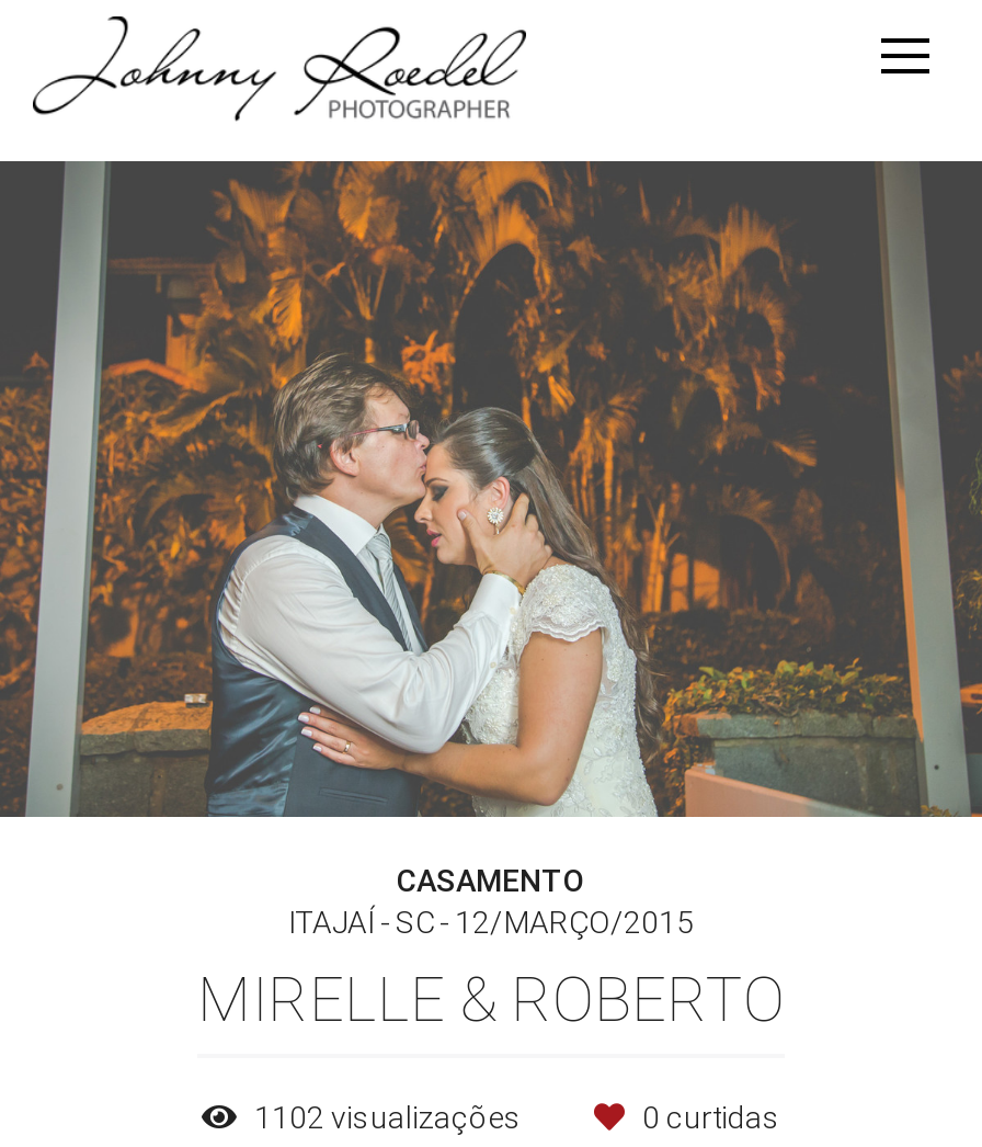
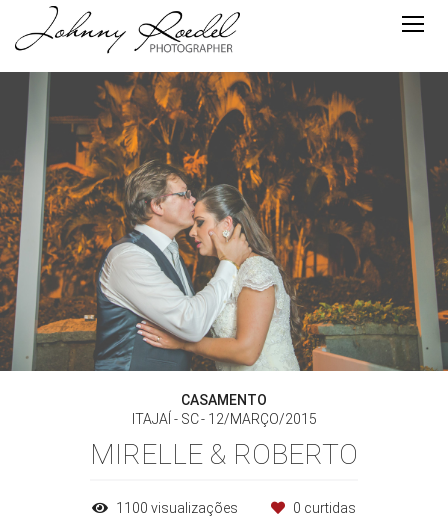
[254,1100,528,1135] 1102 visualizações -> [116,500,241,516] 1100 visualizações

